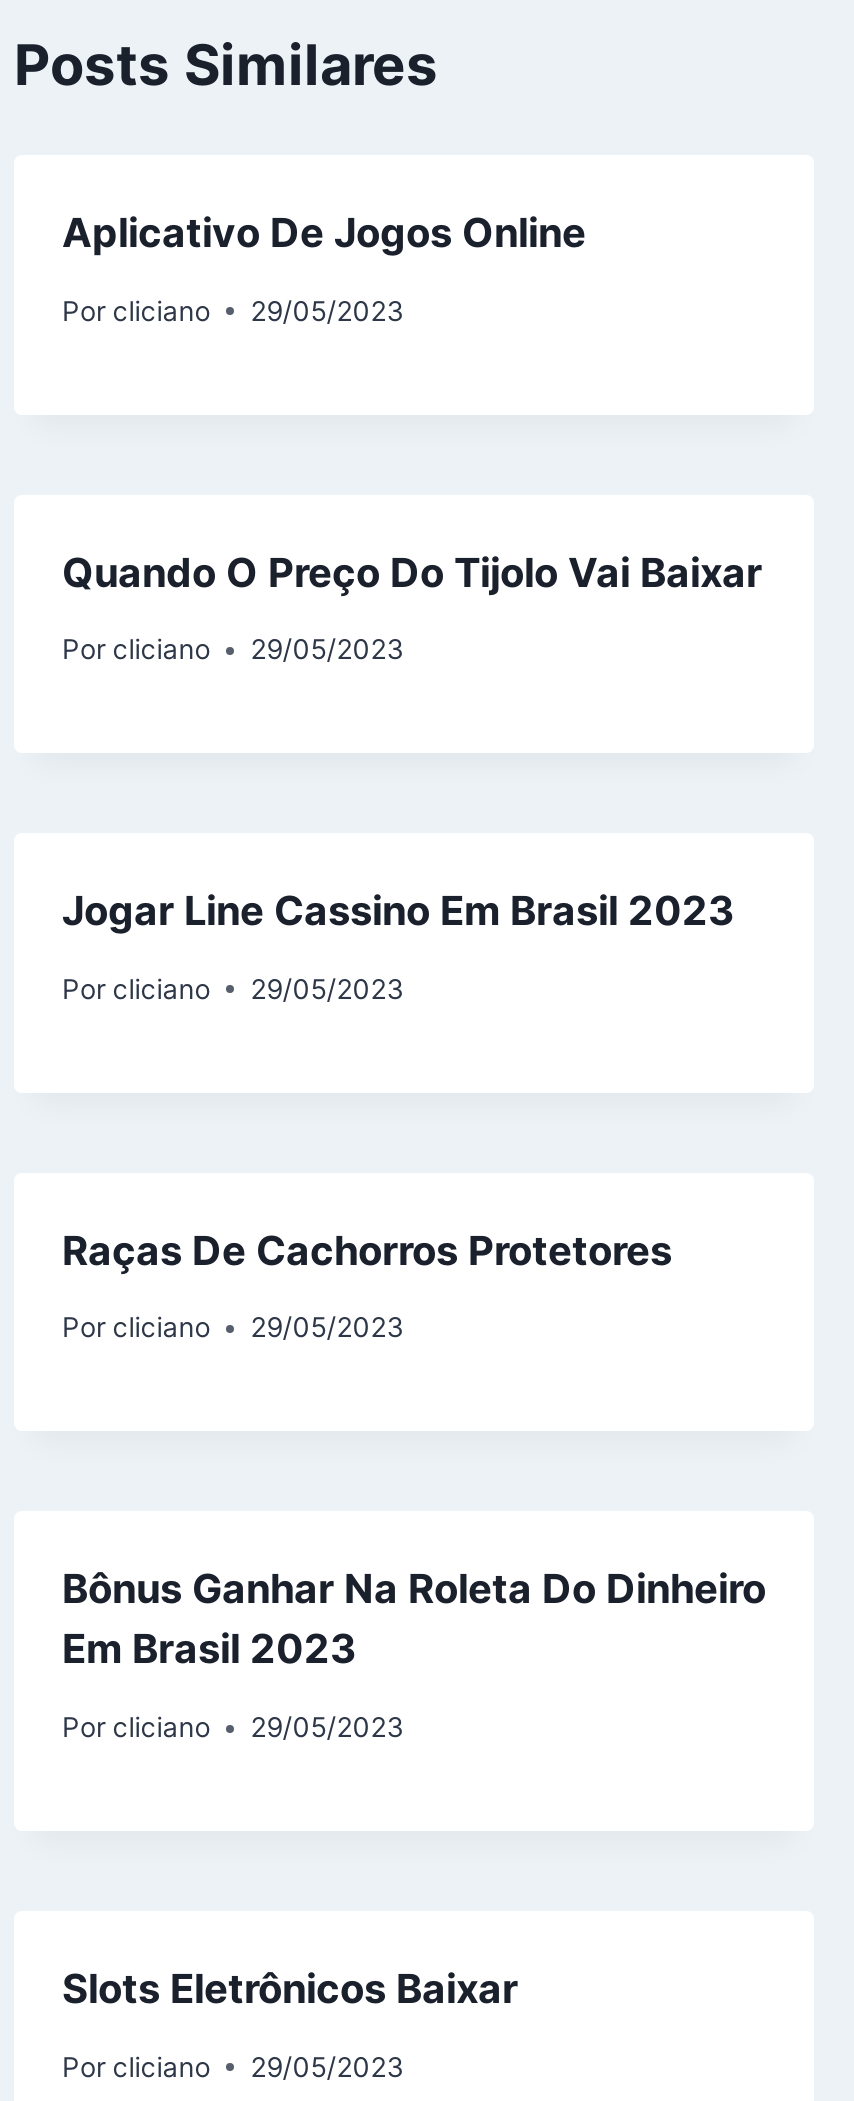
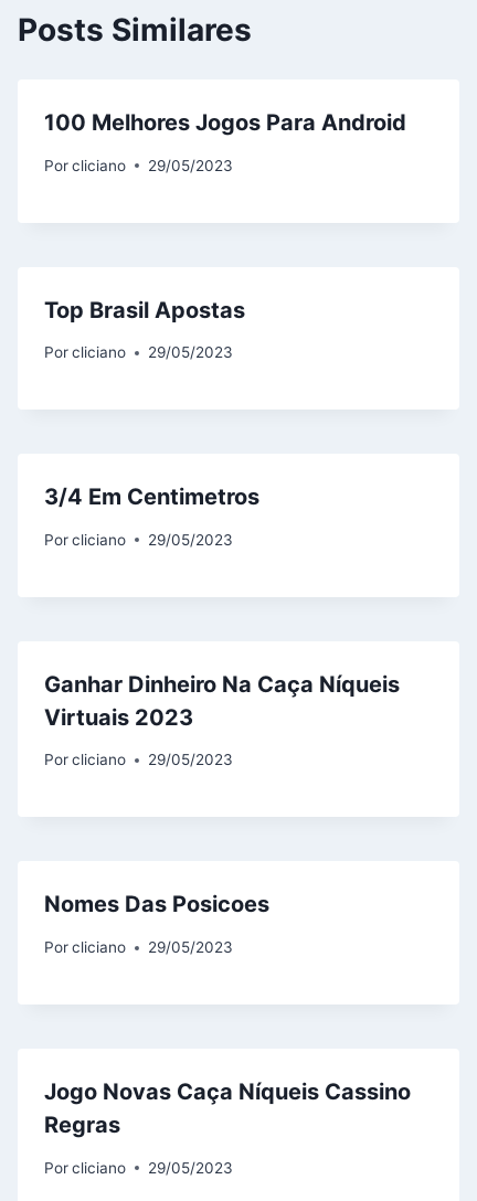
[62,209,586,257] Aplicativo De Jogos Online -> [44,109,406,136] 100 Melhores Jogos Para Android
[62,548,762,596] Quando O Preço Do Tijolo Vai Baixar -> [44,296,245,323] Top Brasil Apostas
[62,887,734,935] Jogar Line Cassino Em Brasil 2023 -> [44,484,259,510] 3/4 Em Centimetros
[62,1227,672,1275] Raças De Cachorros Protetores -> [44,671,400,731] Ganhar Dinheiro Na Caça Níqueis | Virtuais 2023
[62,1566,766,1674] Bônus Ganhar Na Roleta Do Dinheiro | Em Brasil 2023 -> [44,891,269,918] Nomes Das Posicoes
[62,1965,518,2013] Slots Eletrônicos Baixar -> [44,1078,411,1138] Jogo Novas Caça Níqueis Cassino | Regras

